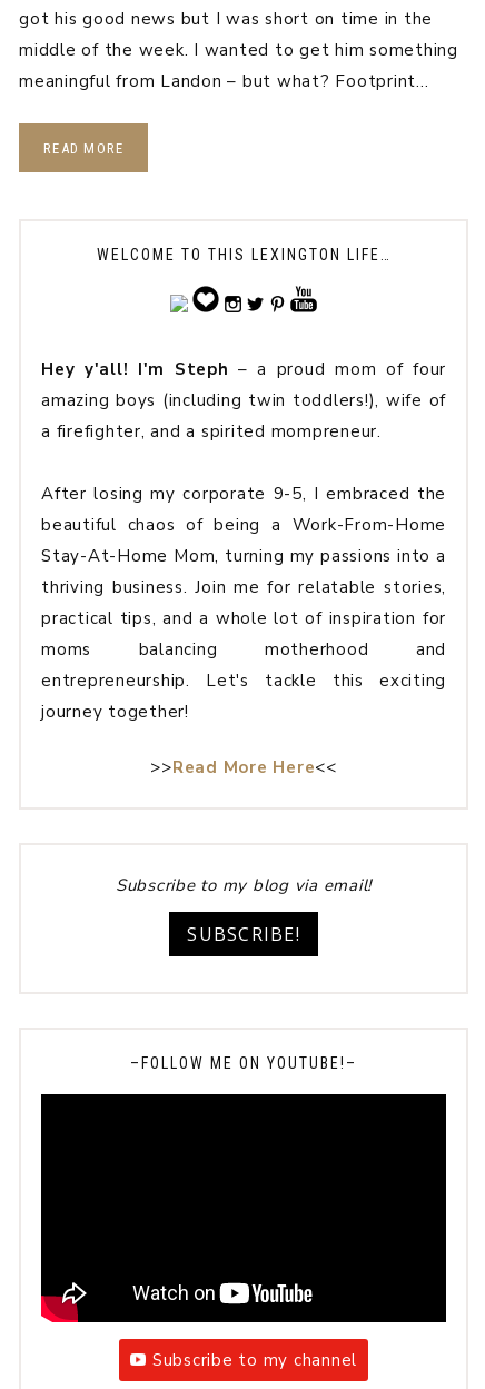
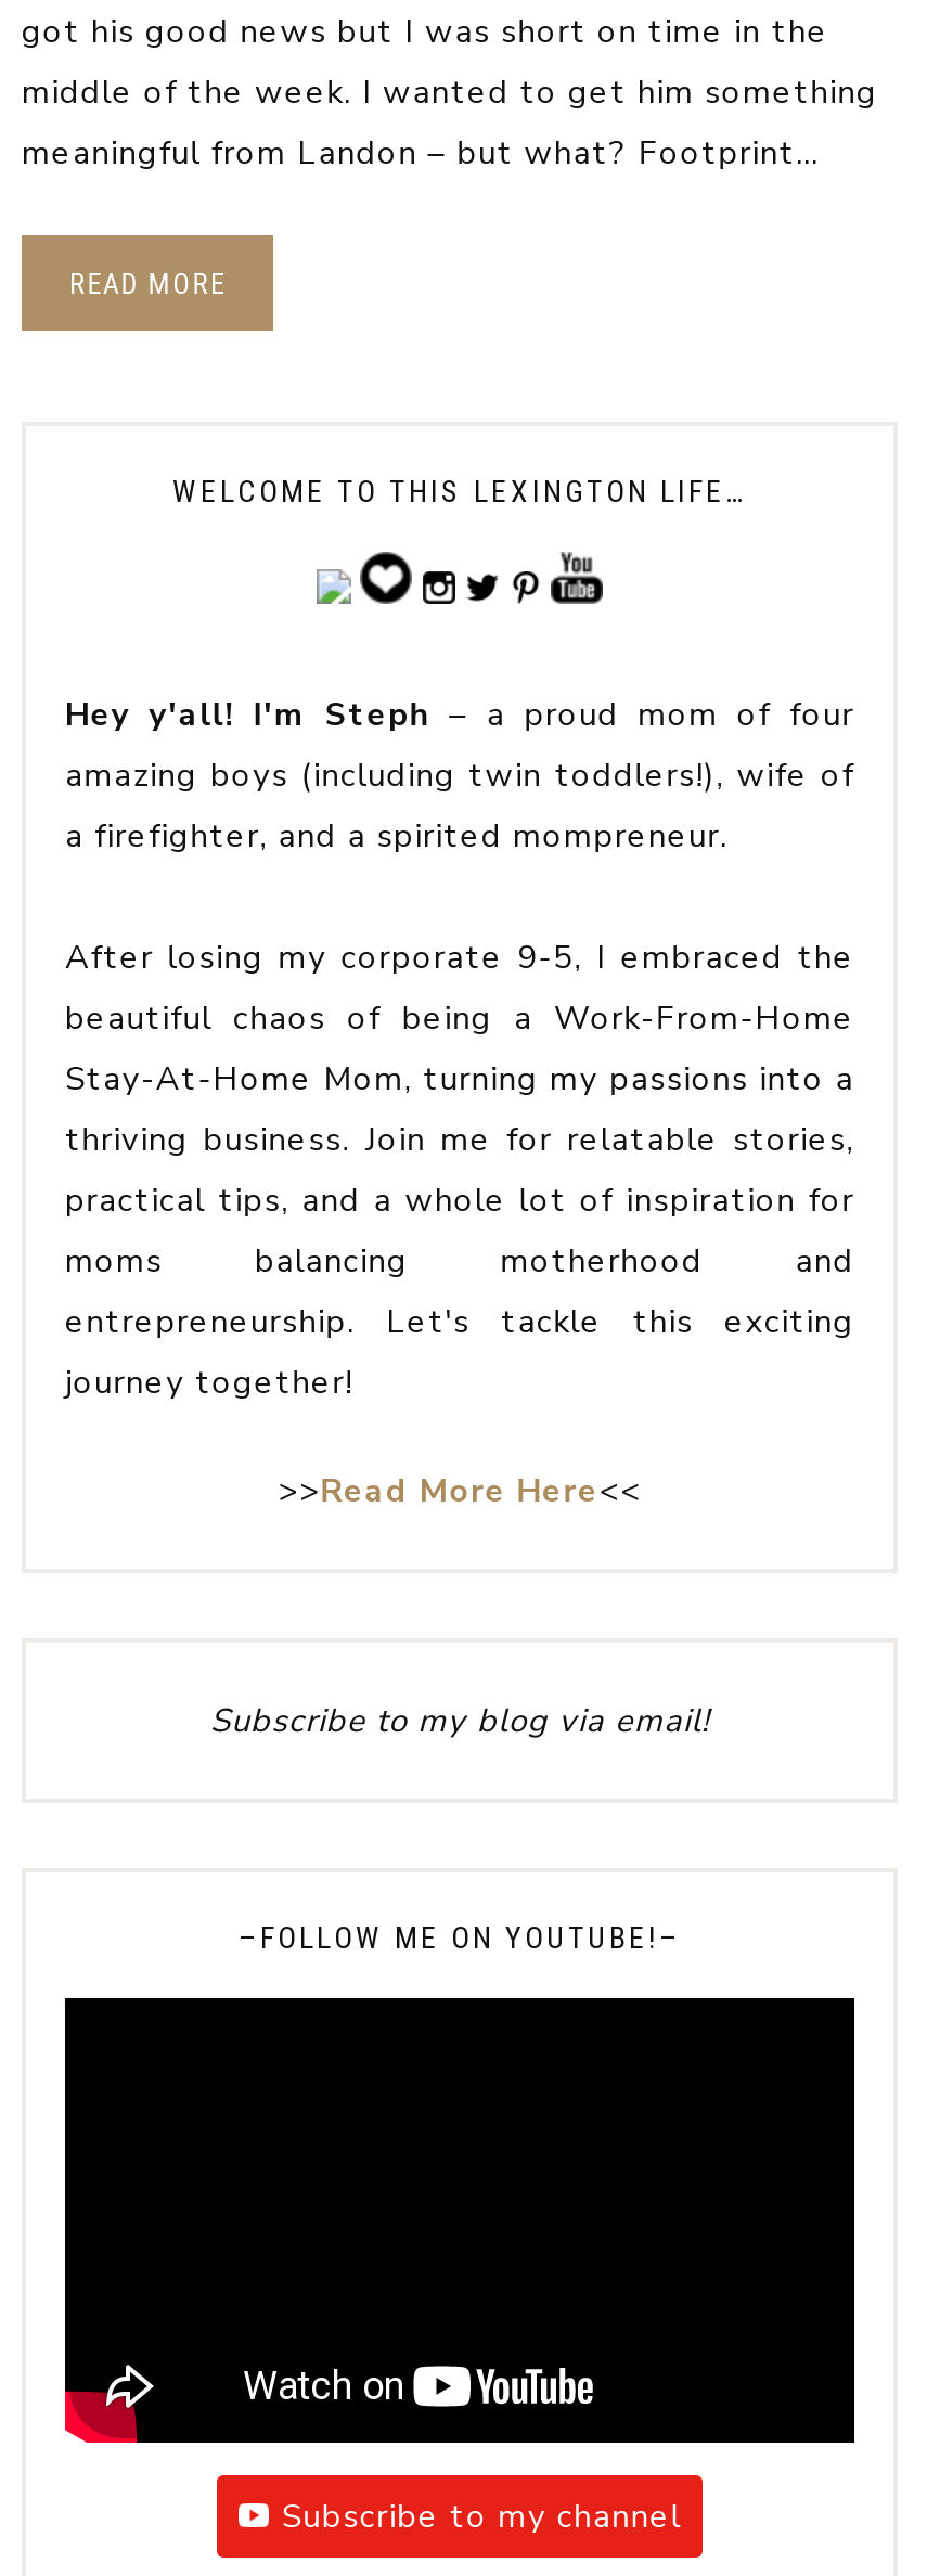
[187,922,300,946] SUBSCRIBE! -> none

